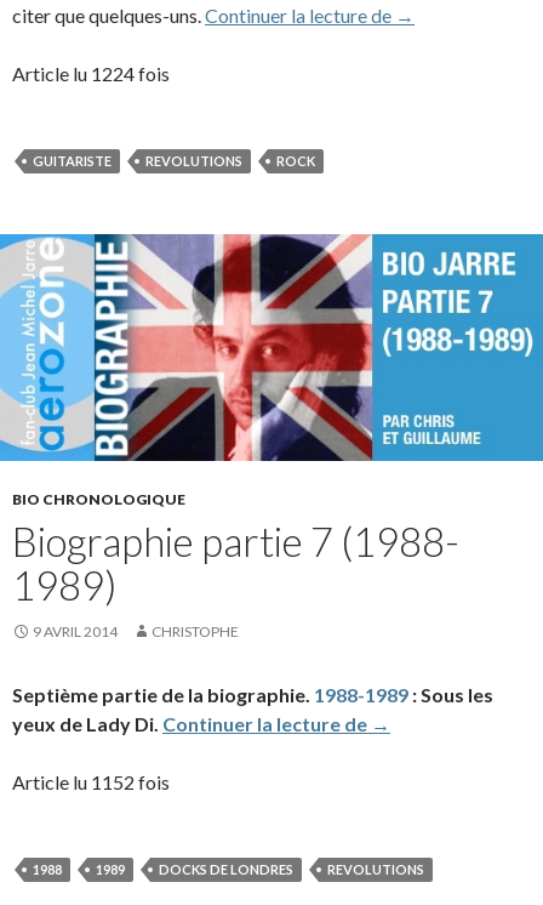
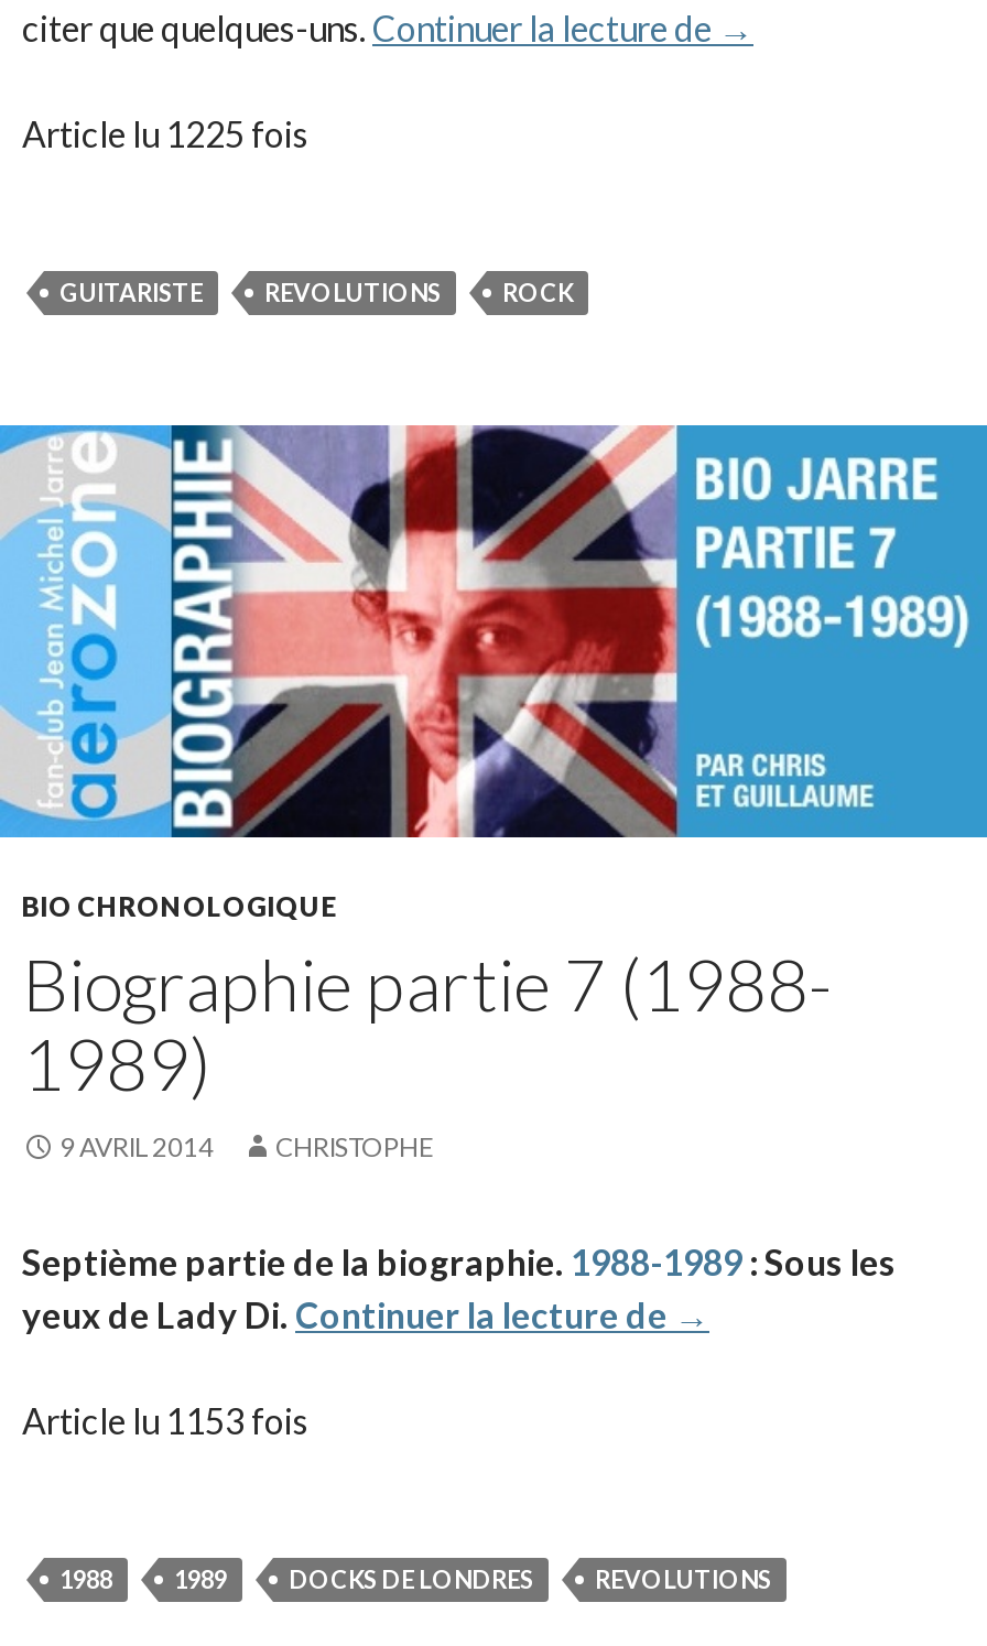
[12,62,170,85] Article lu 1224 fois -> [22,112,308,154] Article lu 1225 fois
[12,770,170,793] Article lu 1152 fois -> [22,1398,308,1440] Article lu 1153 fois

